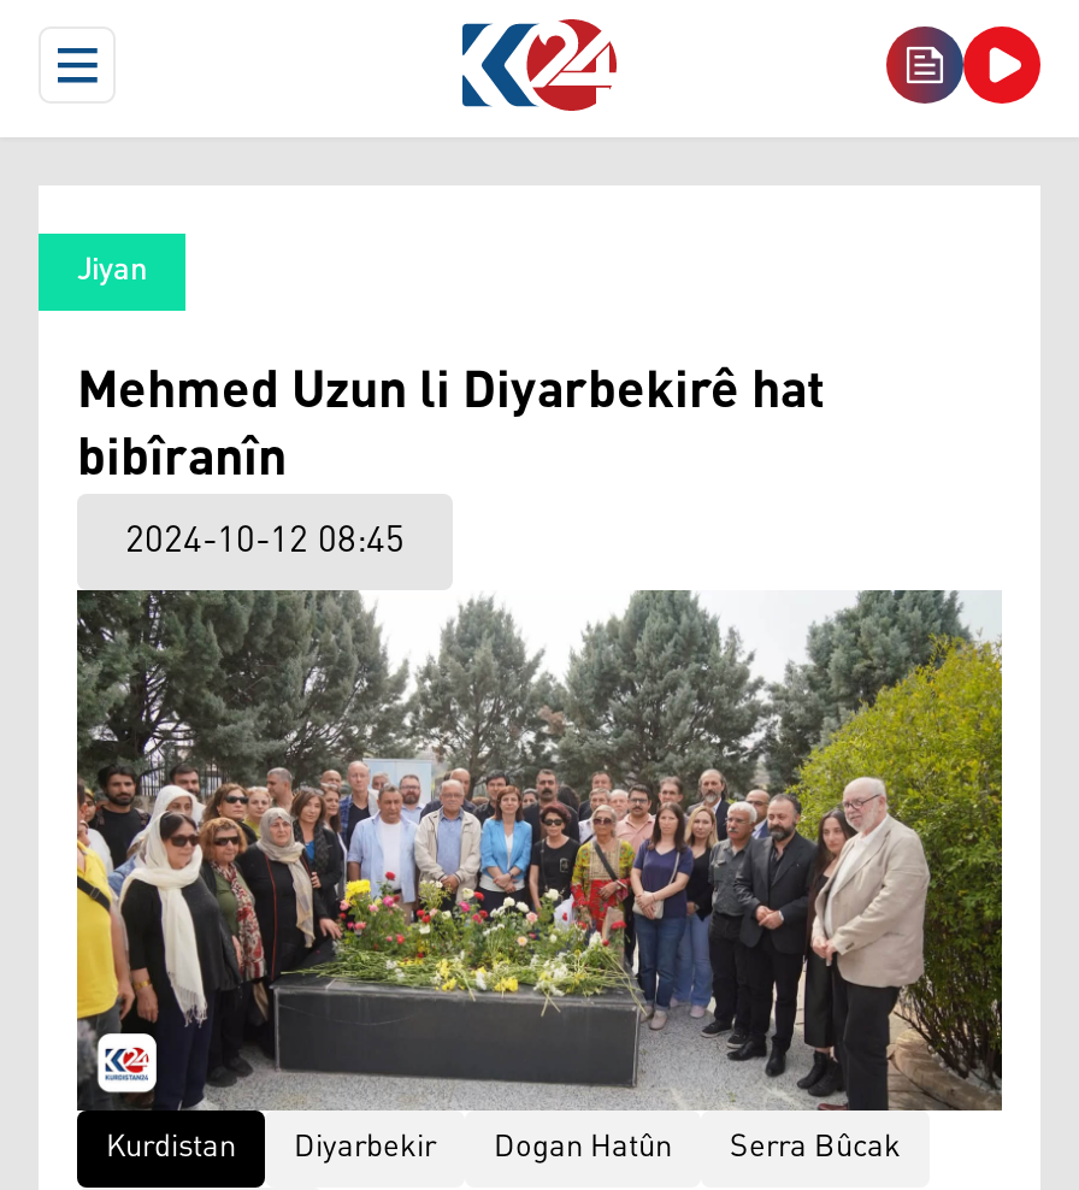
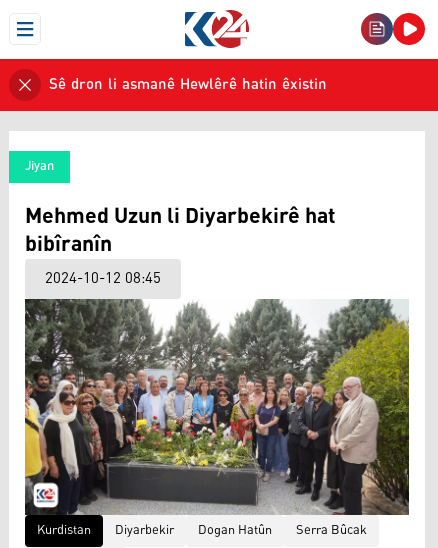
none -> [49,70,327,99] Sê dron li asmanê Hewlêrê hatin êxistin

